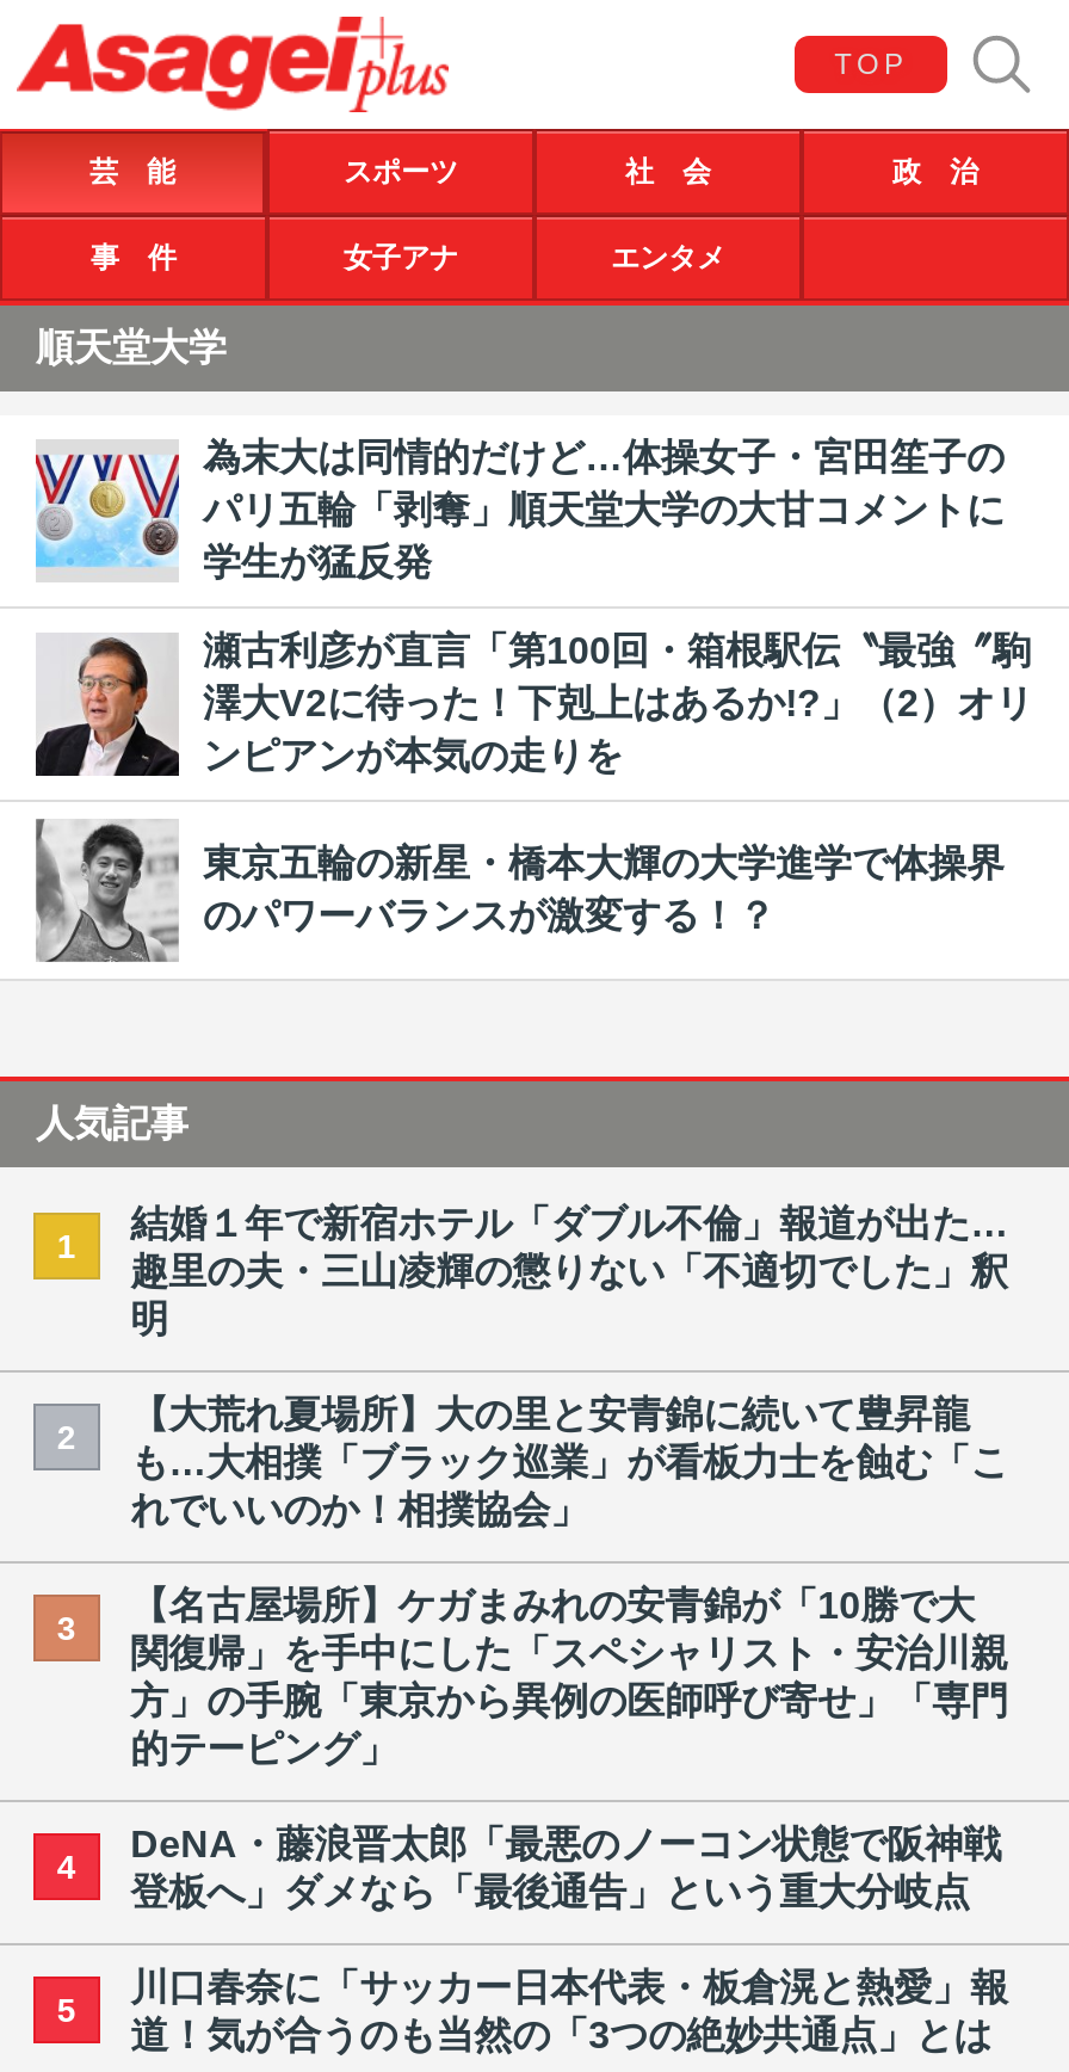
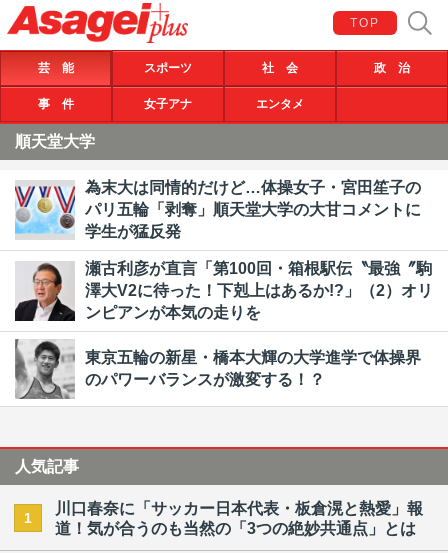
[57,1203,1008,1455] 結婚１年で新宿ホテル「ダブル不倫」報道が出た… | 趣里の夫・三山凌輝の懲りない「不適切でした」釈 | 明 | 2 -> none
[57,1394,1008,1646] 【大荒れ夏場所】大の里と安青錦に続いて豊昇龍 | も…大相撲「ブラック巡業」が看板力士を蝕む「こ | れでいいのか！相撲協会」 | 3 -> none
[57,1585,1008,1885] 【名古屋場所】ケガまみれの安青錦が「10勝で大 | 関復帰」を手中にした「スペシャリスト・安治川親 | 方」の手腕「東京から異例の医師呼び寄せ」「専門 | 的テーピング」 | 4 -> none
[57,1824,1001,2028] DeNA・藤浪晋太郎「最悪のノーコン状態で阪神戦 | 登板へ」ダメなら「最後通告」という重大分岐点 | 5 -> none

